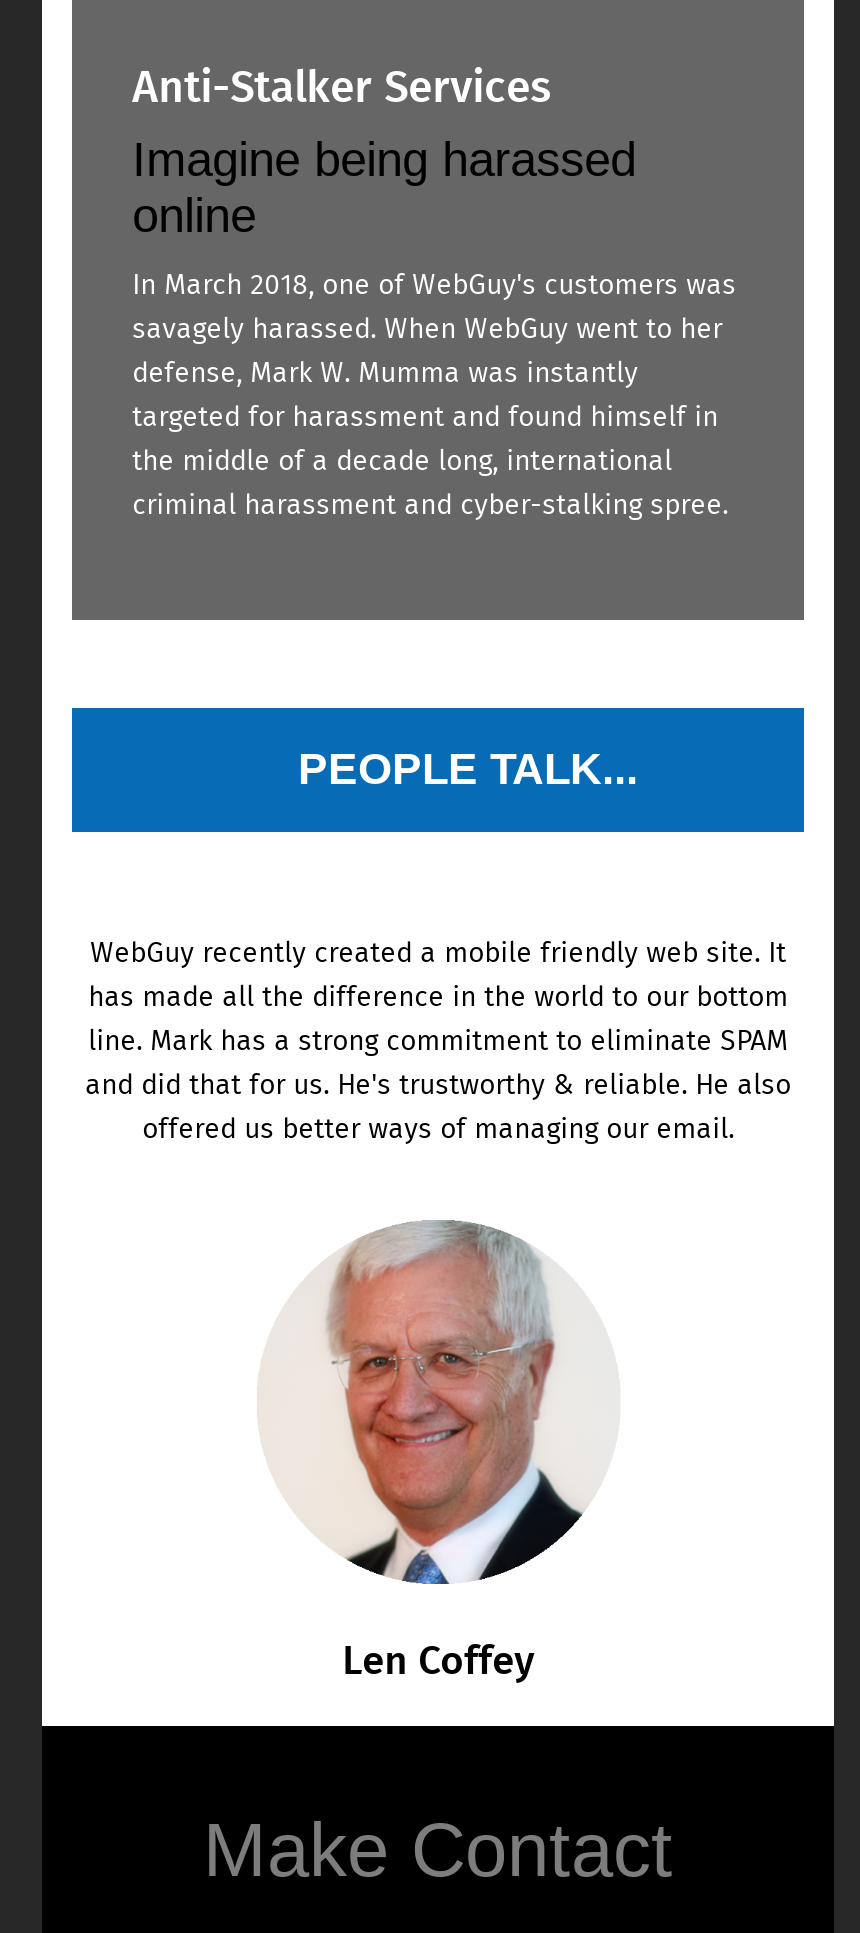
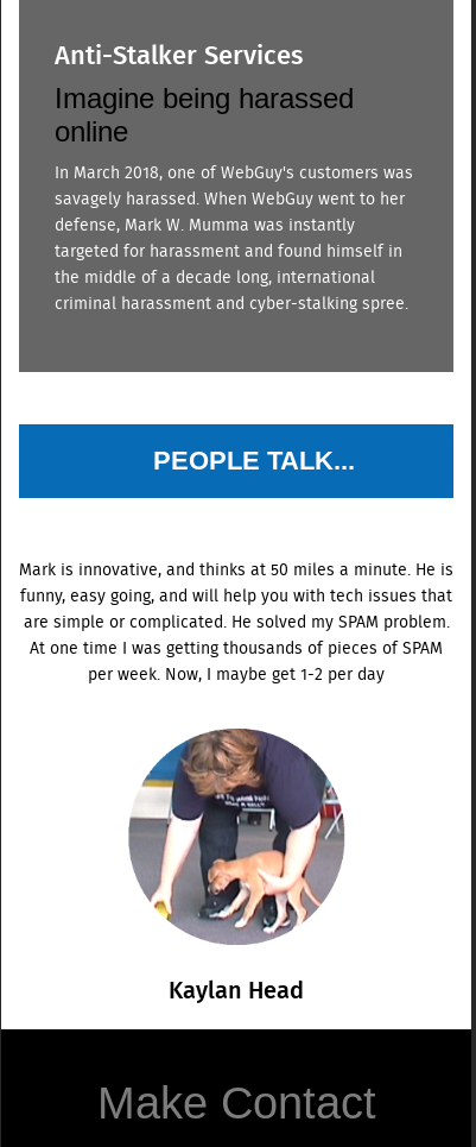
[85,932,791,1152] WebGuy recently created a mobile friendly web site. It | has made all the difference in the world to our bottom | line. Mark has a strong commitment to eliminate SPAM | and did that for us. He's trustworthy & reliable. He also | offered us better ways of managing our email. -> [19,557,454,688] Mark is innovative, and thinks at 50 miles a minute. He is | funny, easy going, and will help you with tech issues that | are simple or complicated. He solved my SPAM problem. | At one time I was getting thousands of pieces of SPAM | per week. Now, I maybe get 1-2 per day
[258,1220,620,1694] [image] | Len Coffey -> [128,729,345,1010] [image] | Kaylan Head

